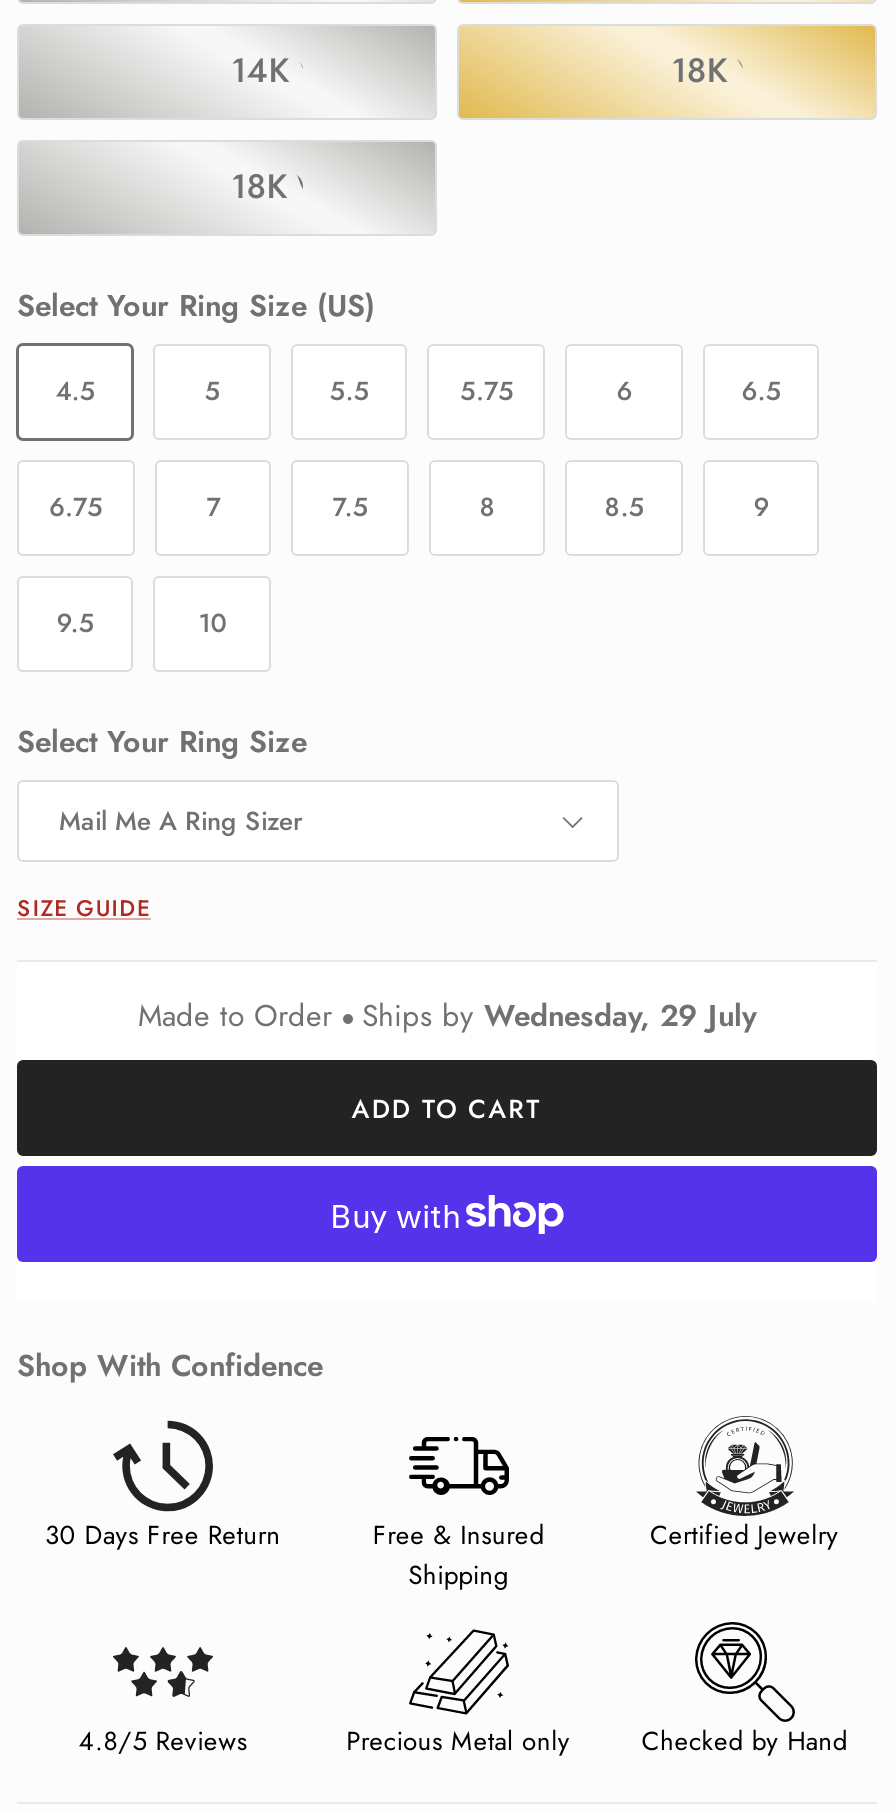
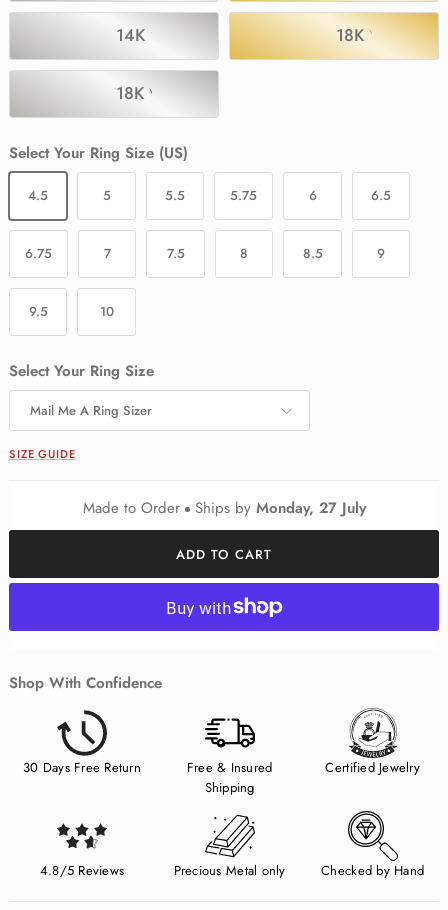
[138,995,756,1039] Made to Order Ships by Wednesday, 29 July -> [82,497,365,519] Made to Order Ships by Monday, 27 July

